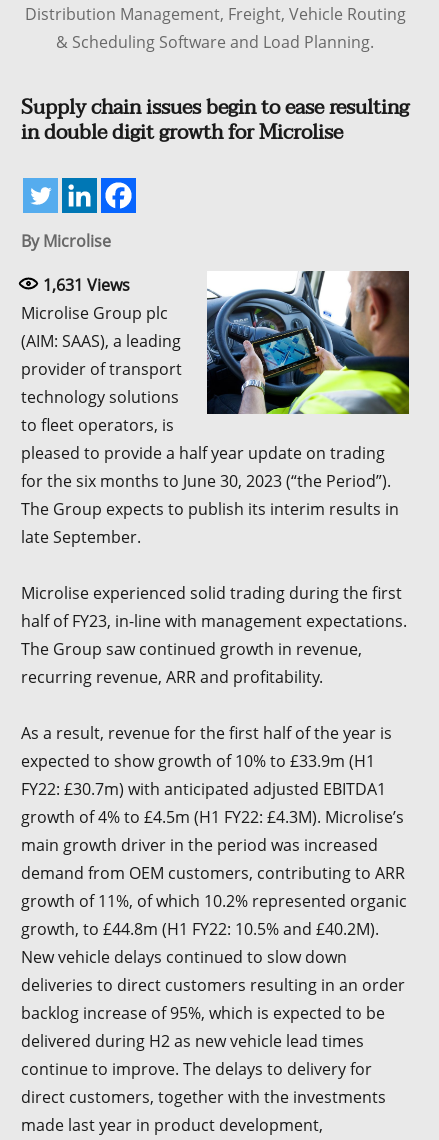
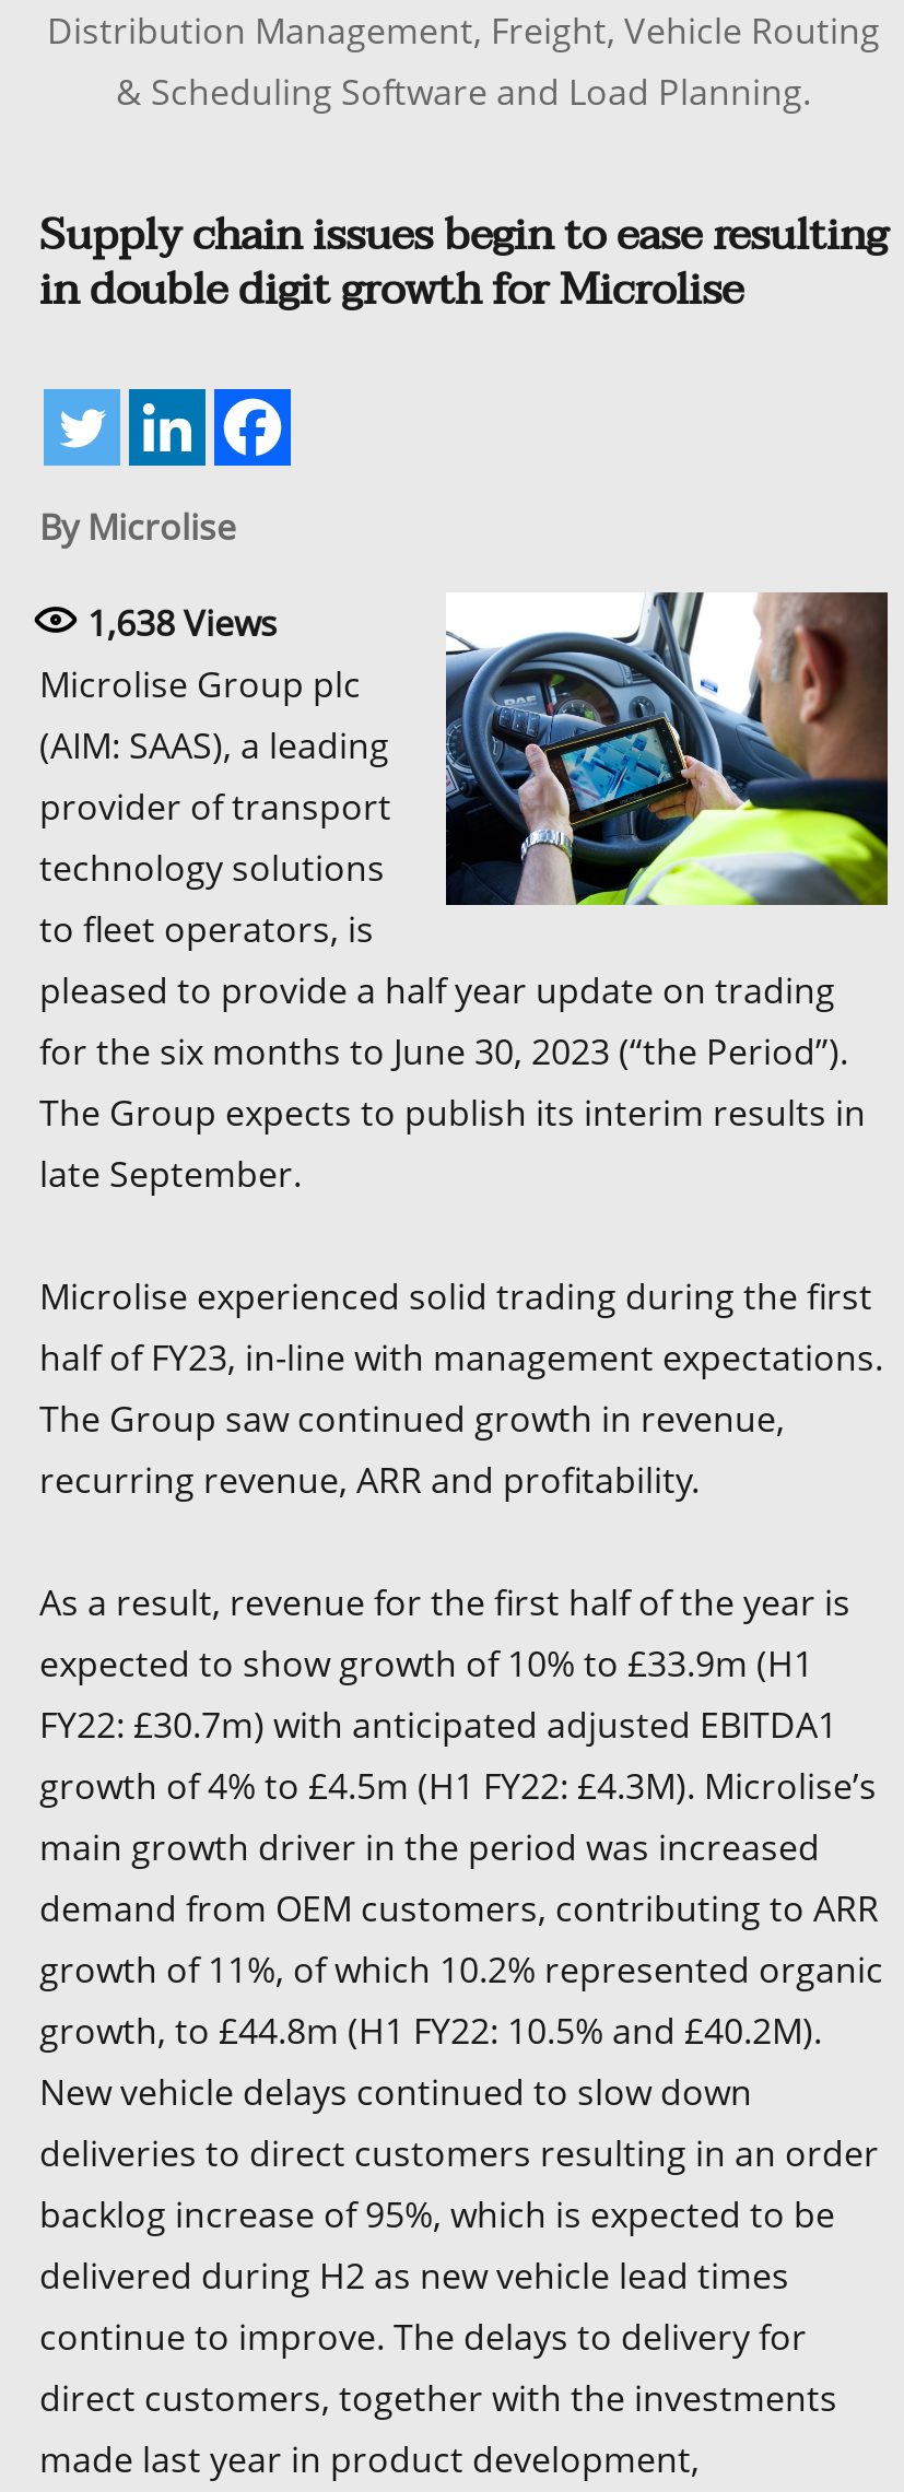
[43,274,130,296] 1,631 Views -> [87,599,278,647] 1,638 Views

